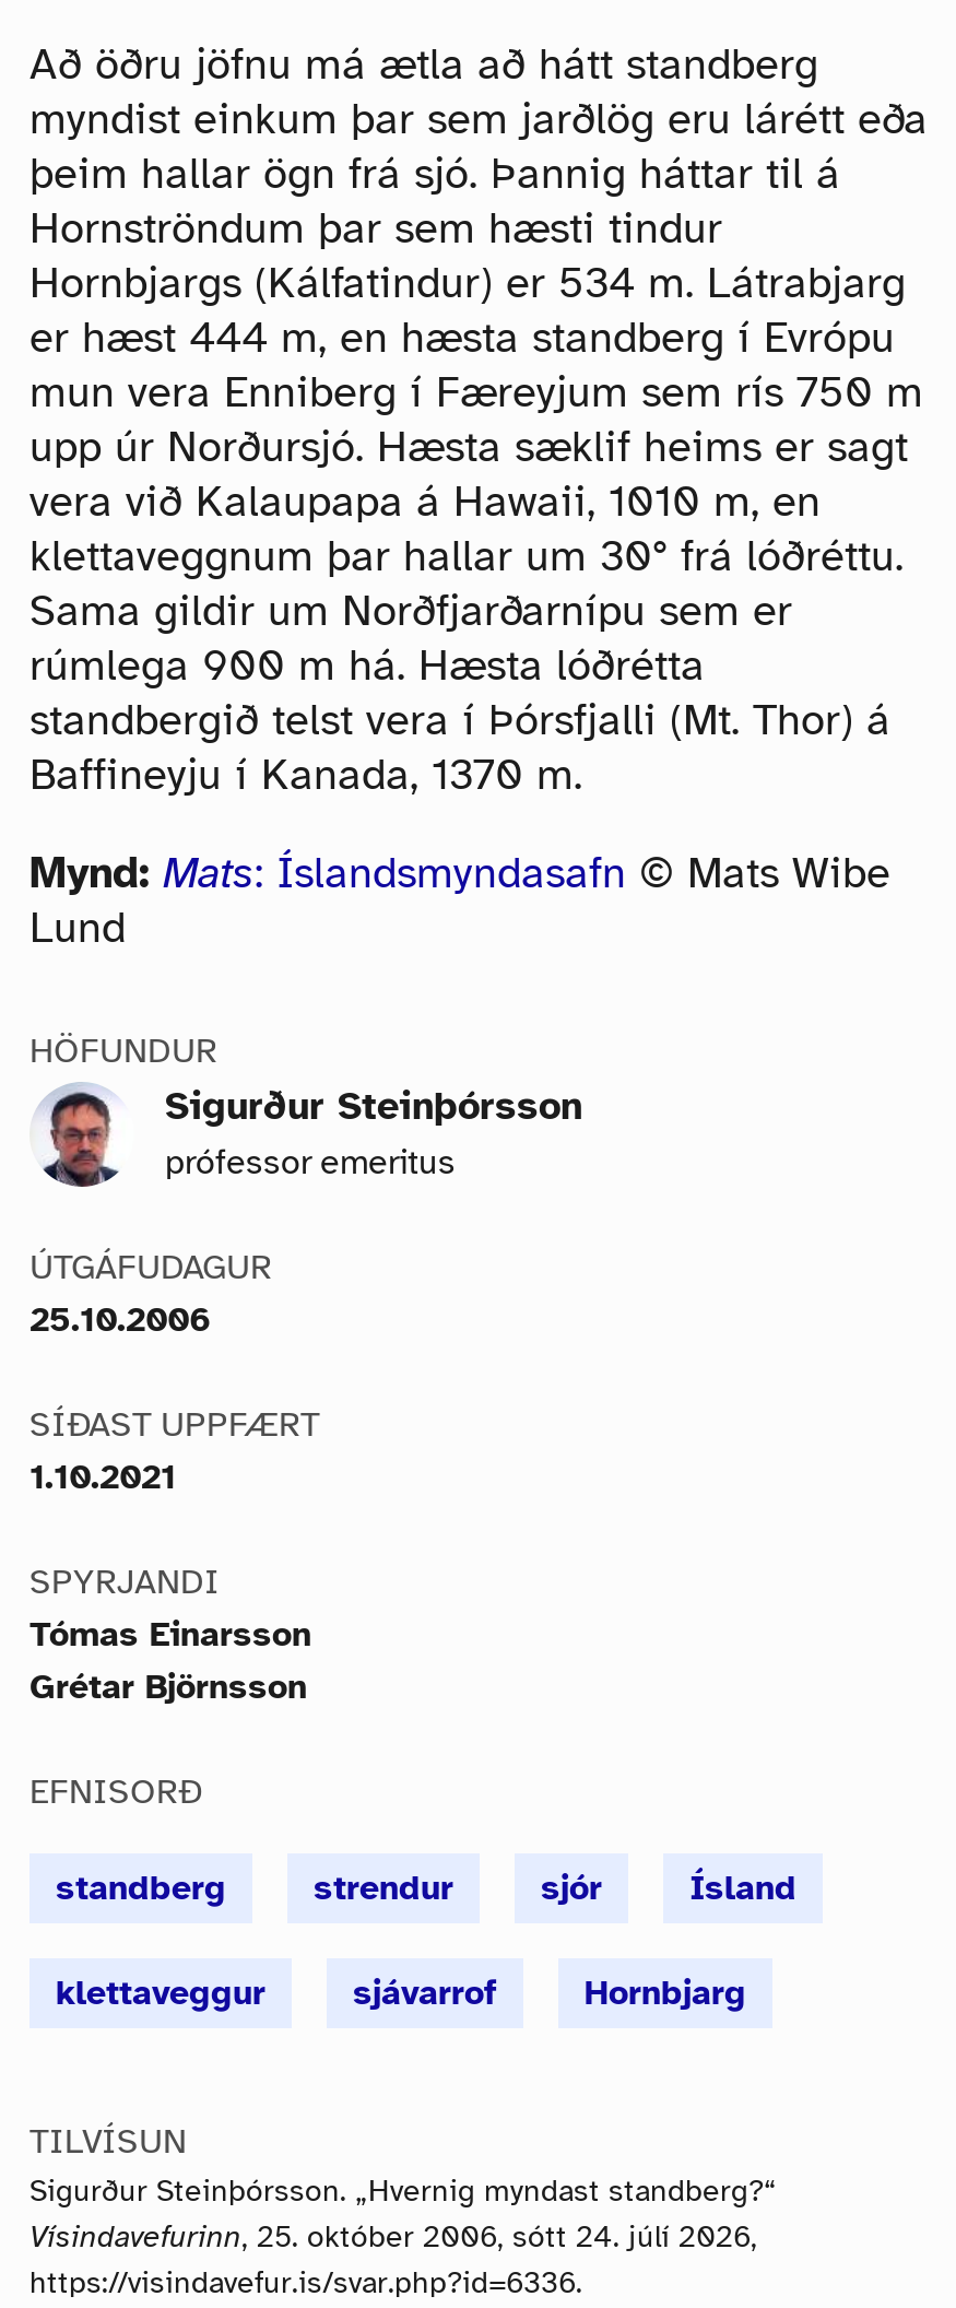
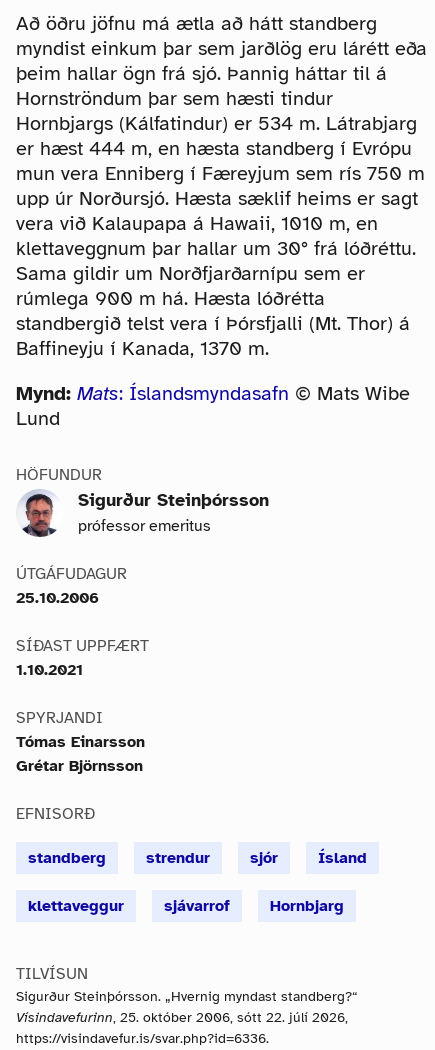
[29,2218,757,2256] Vísindavefurinn, 25. október 2006, sótt 24. júlí 2026, -> [16,1009,348,1026] Vísindavefurinn, 25. október 2006, sótt 22. júlí 2026,

